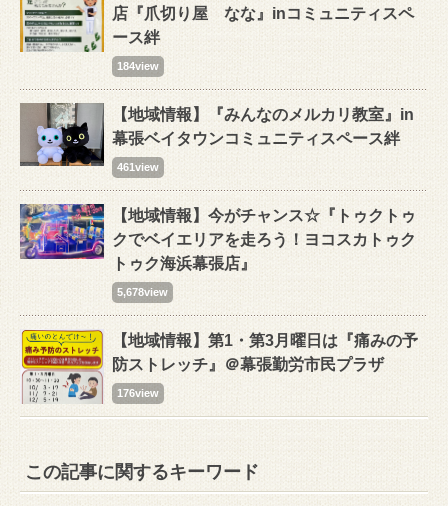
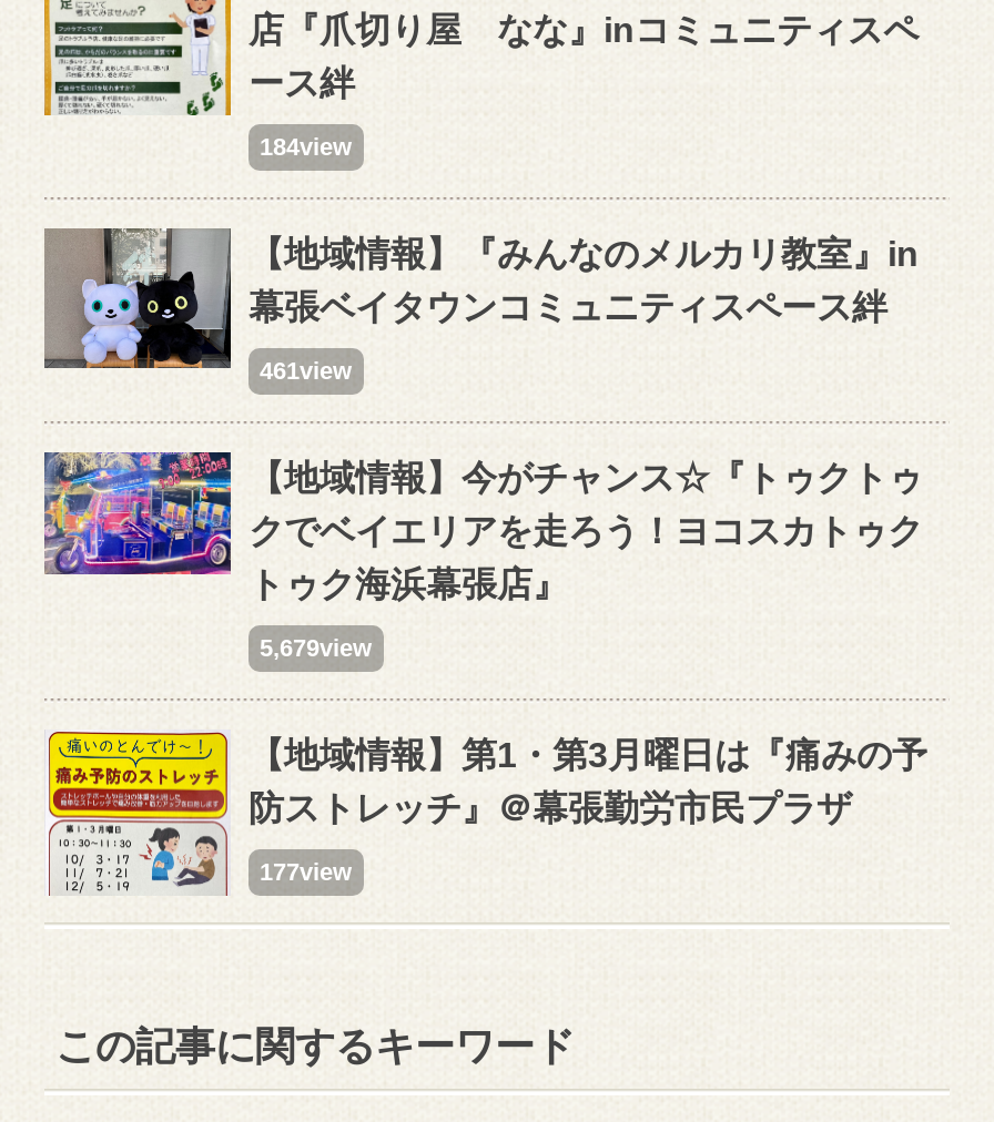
[117,286,168,298] 5,678view -> [260,633,373,660] 5,679view
[117,387,159,399] 176view -> [260,857,353,884] 177view

